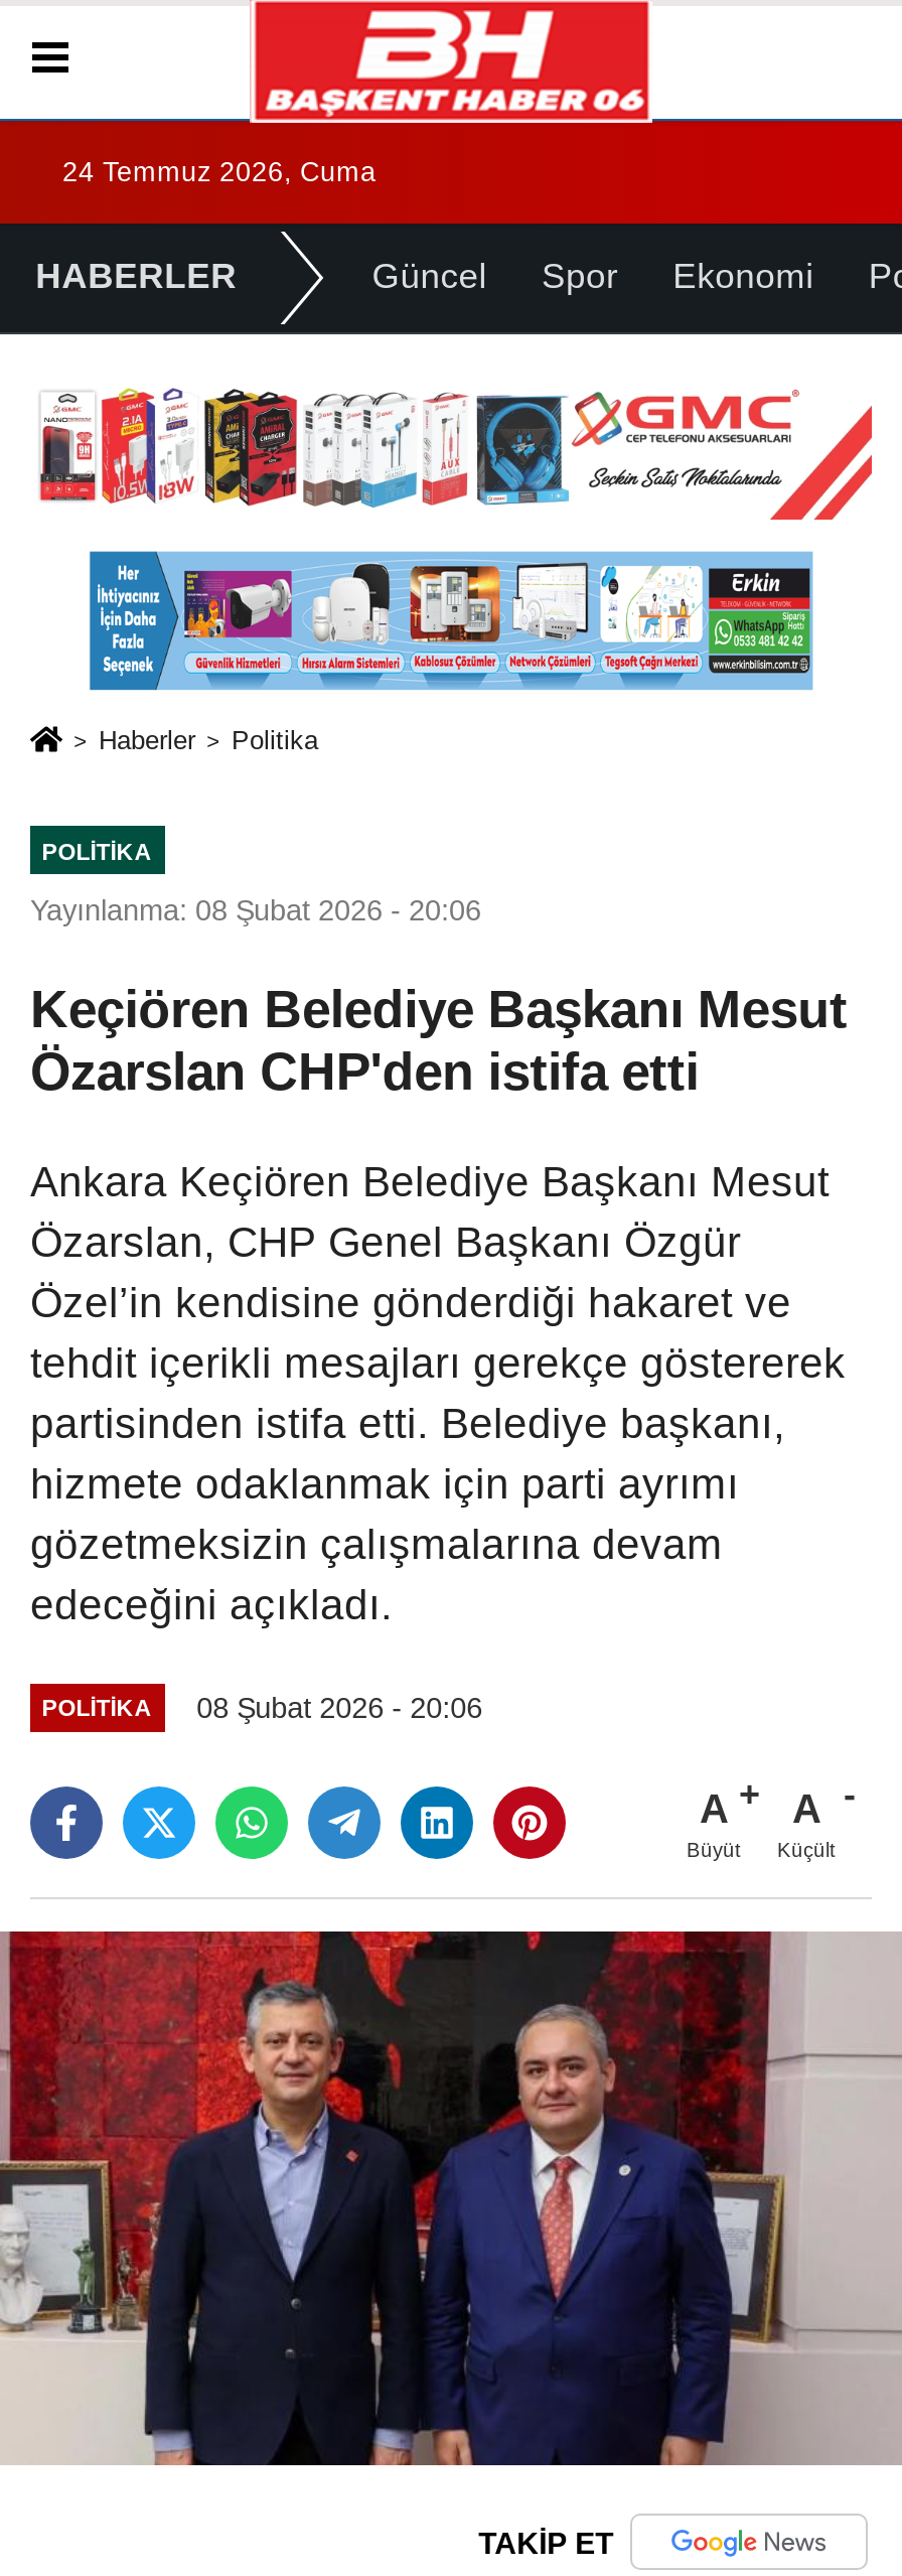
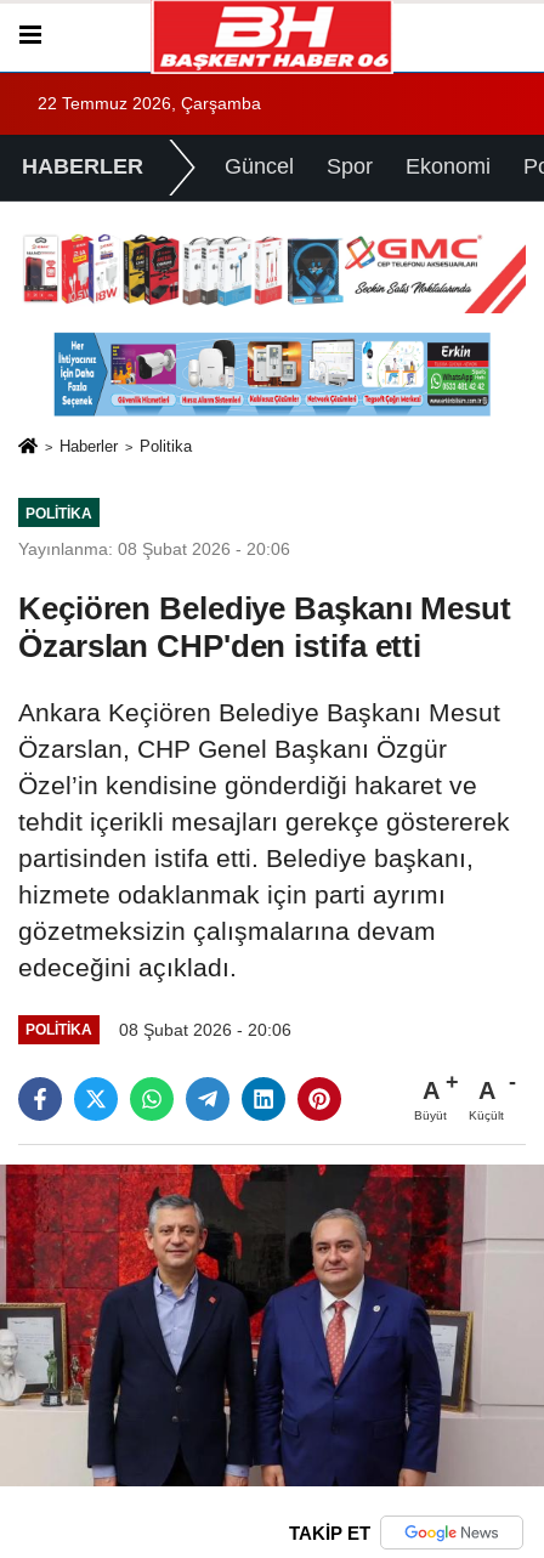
[62,157,377,187] 24 Temmuz 2026, Cuma -> [38,95,261,113] 22 Temmuz 2026, Çarşamba

